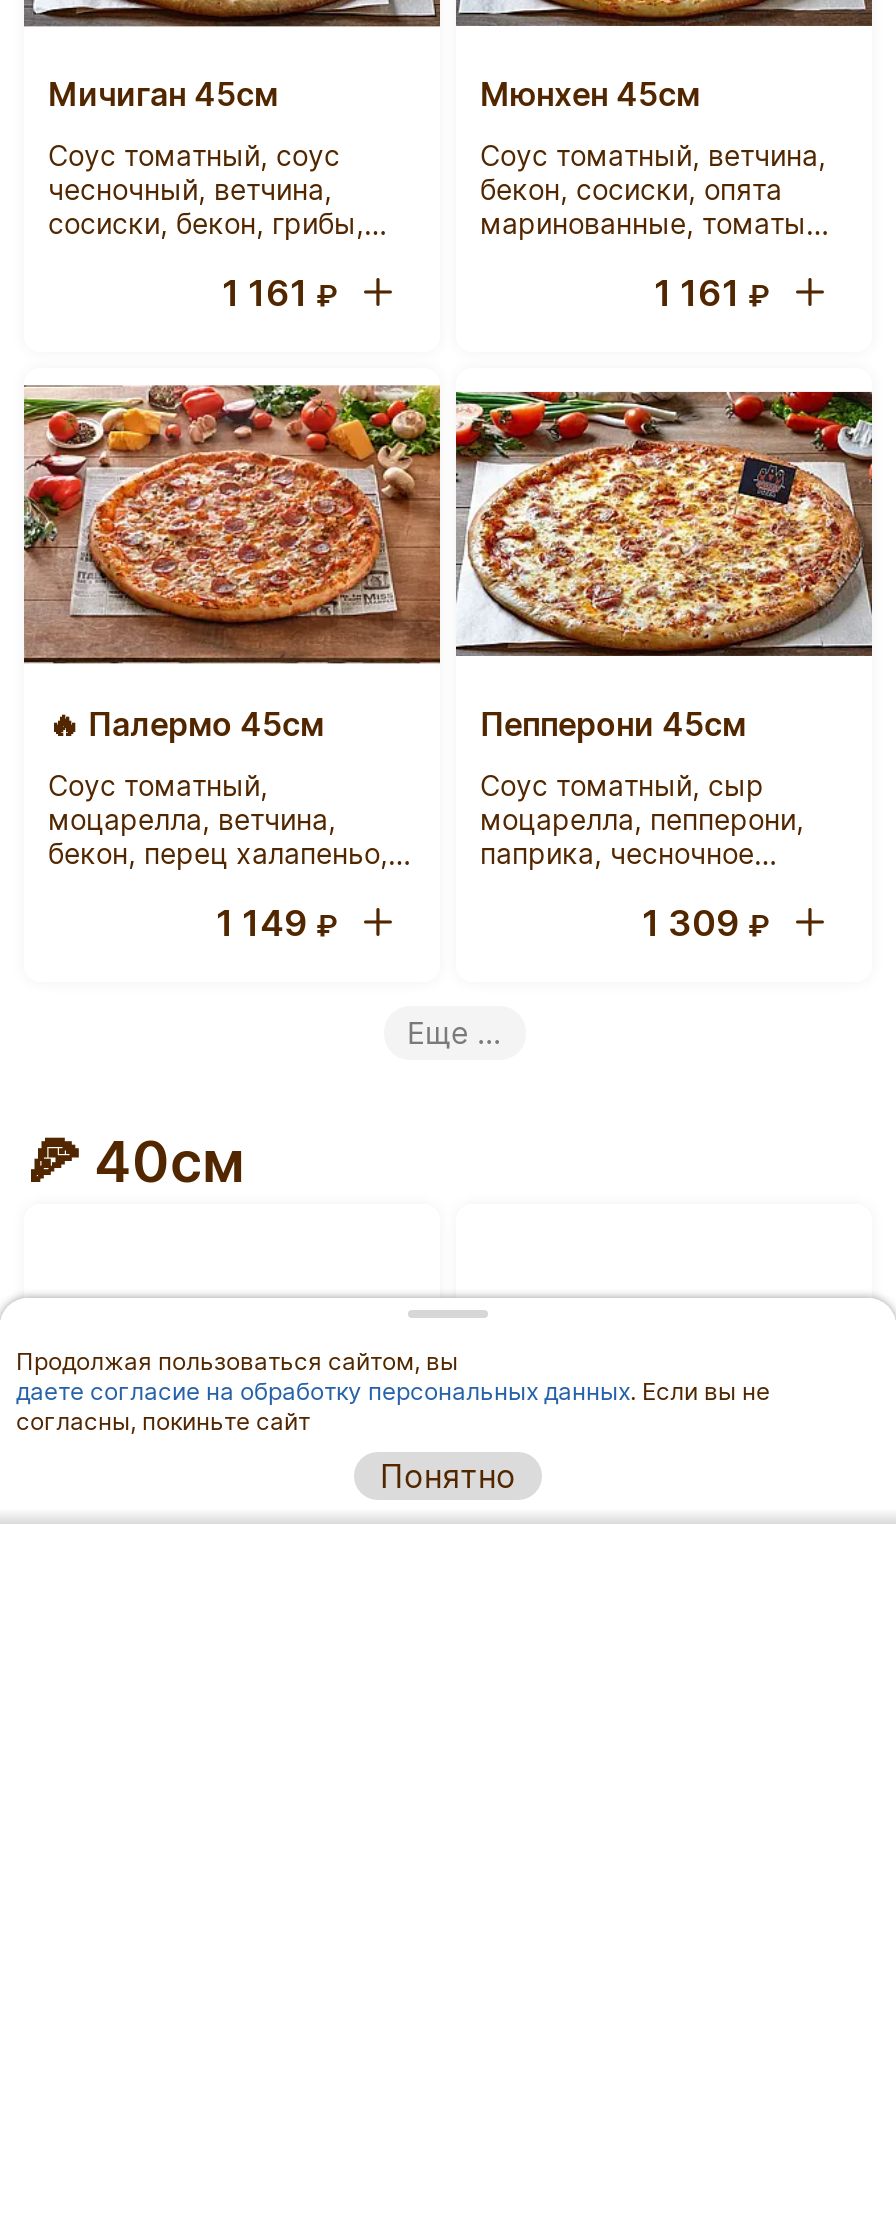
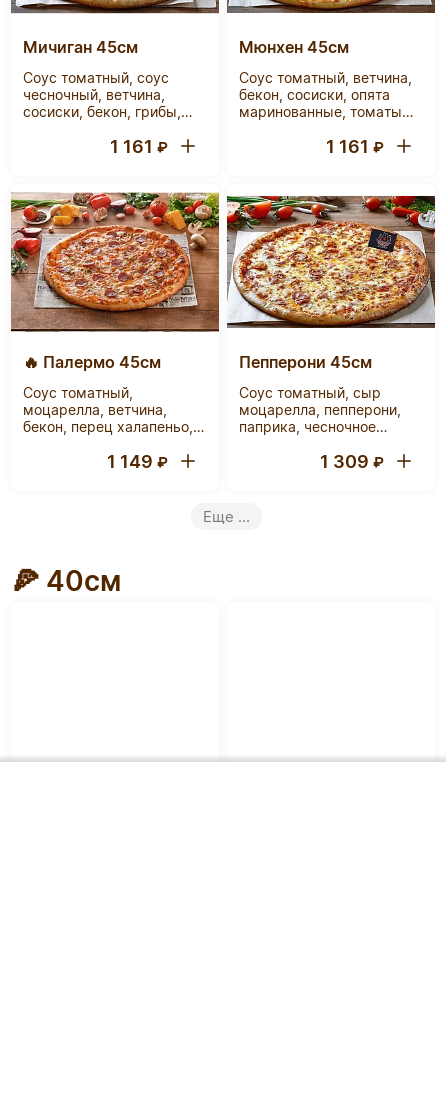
[16,1346,770,1496] Продолжая пользоваться сайтом, вы | даете согласие на обработку персональных данных. Если вы не | согласны, покиньте сайт | Понятно -> none

